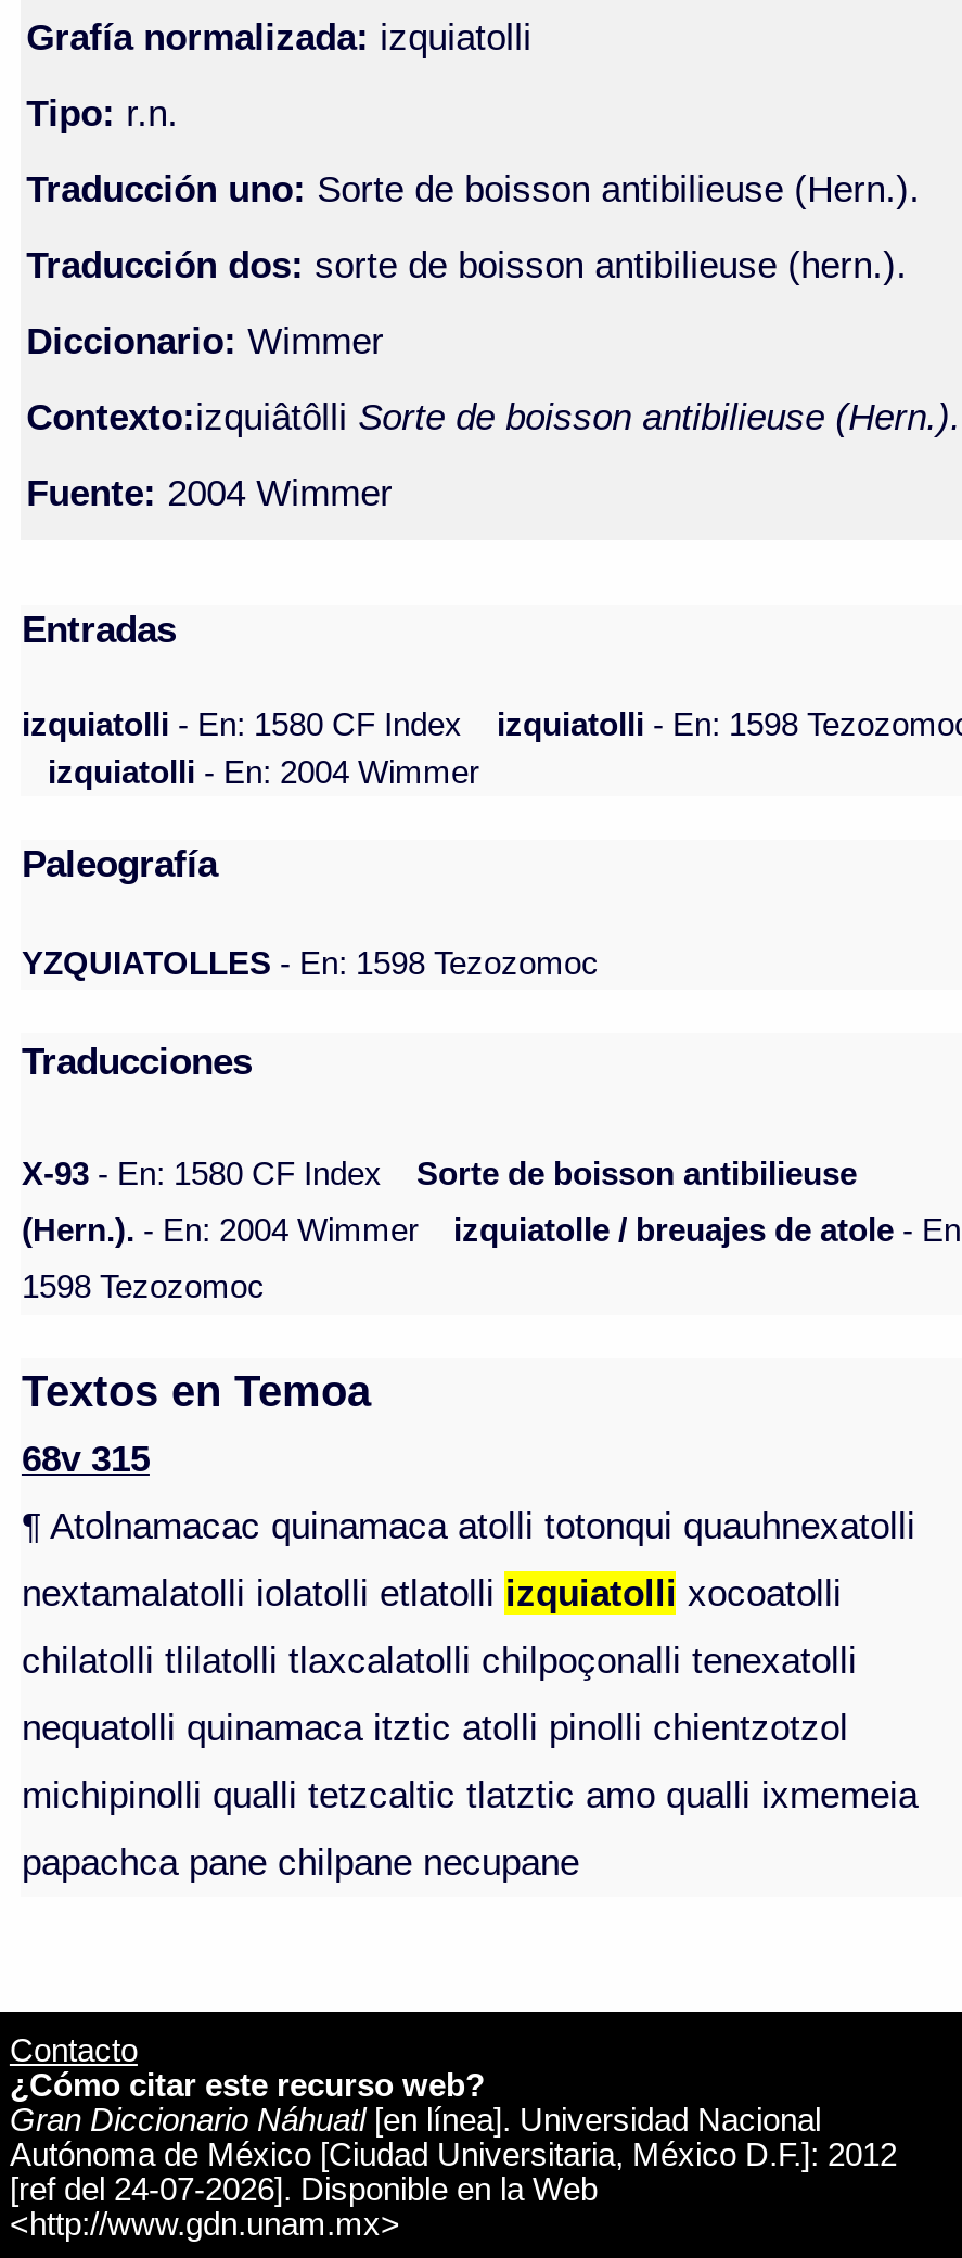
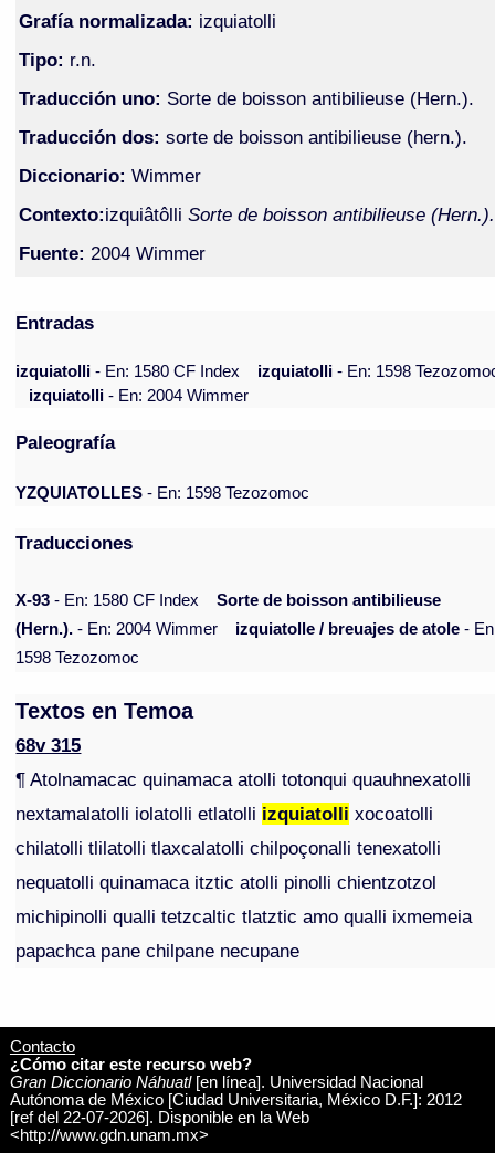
[10,2172,598,2206] [ref del 24-07-2026]. Disponible en la Web -> [10,1108,309,1126] [ref del 22-07-2026]. Disponible en la Web

